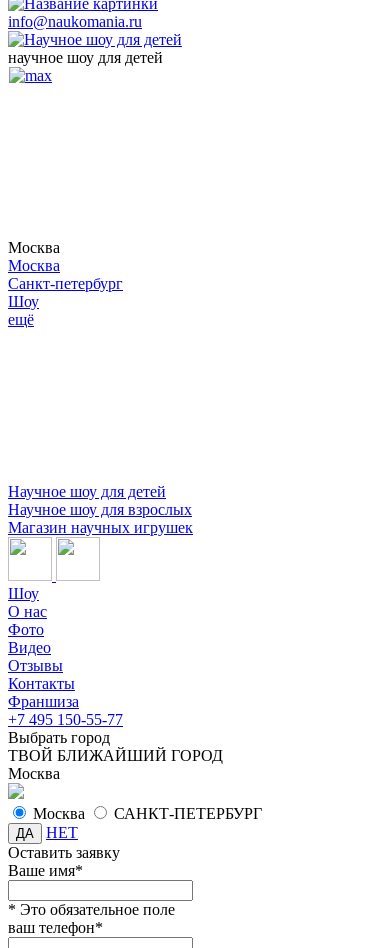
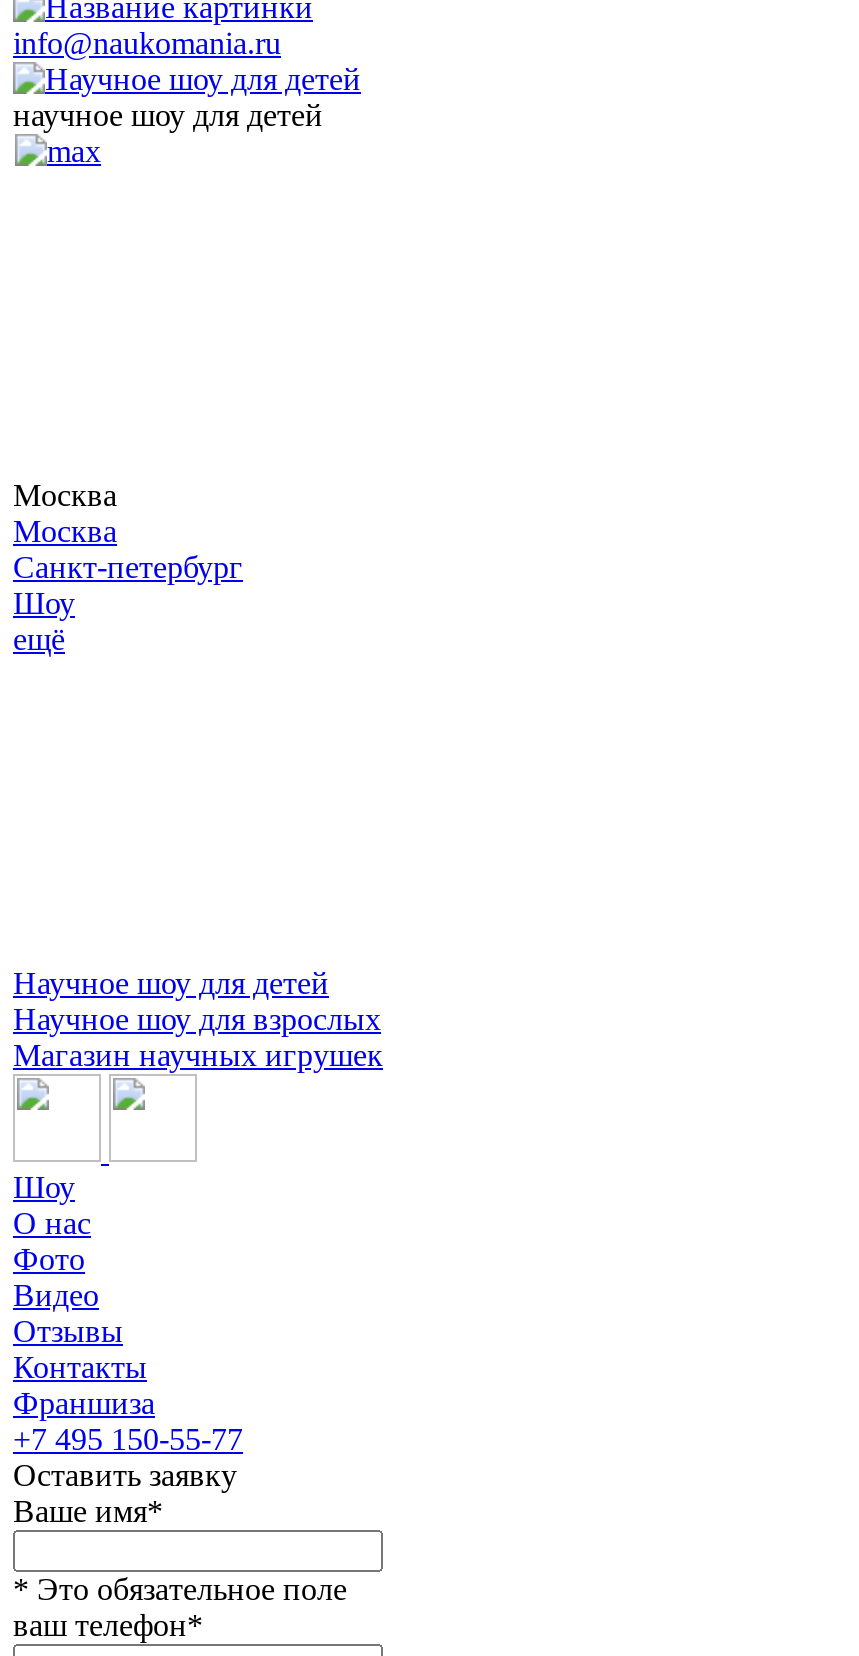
[8,729,262,841] Выбрать город | ТВОЙ БЛИЖАЙШИЙ ГОРОД | Москва | Москва | САНКТ-ПЕТЕРБУРГ | ДА | НЕТ -> none

